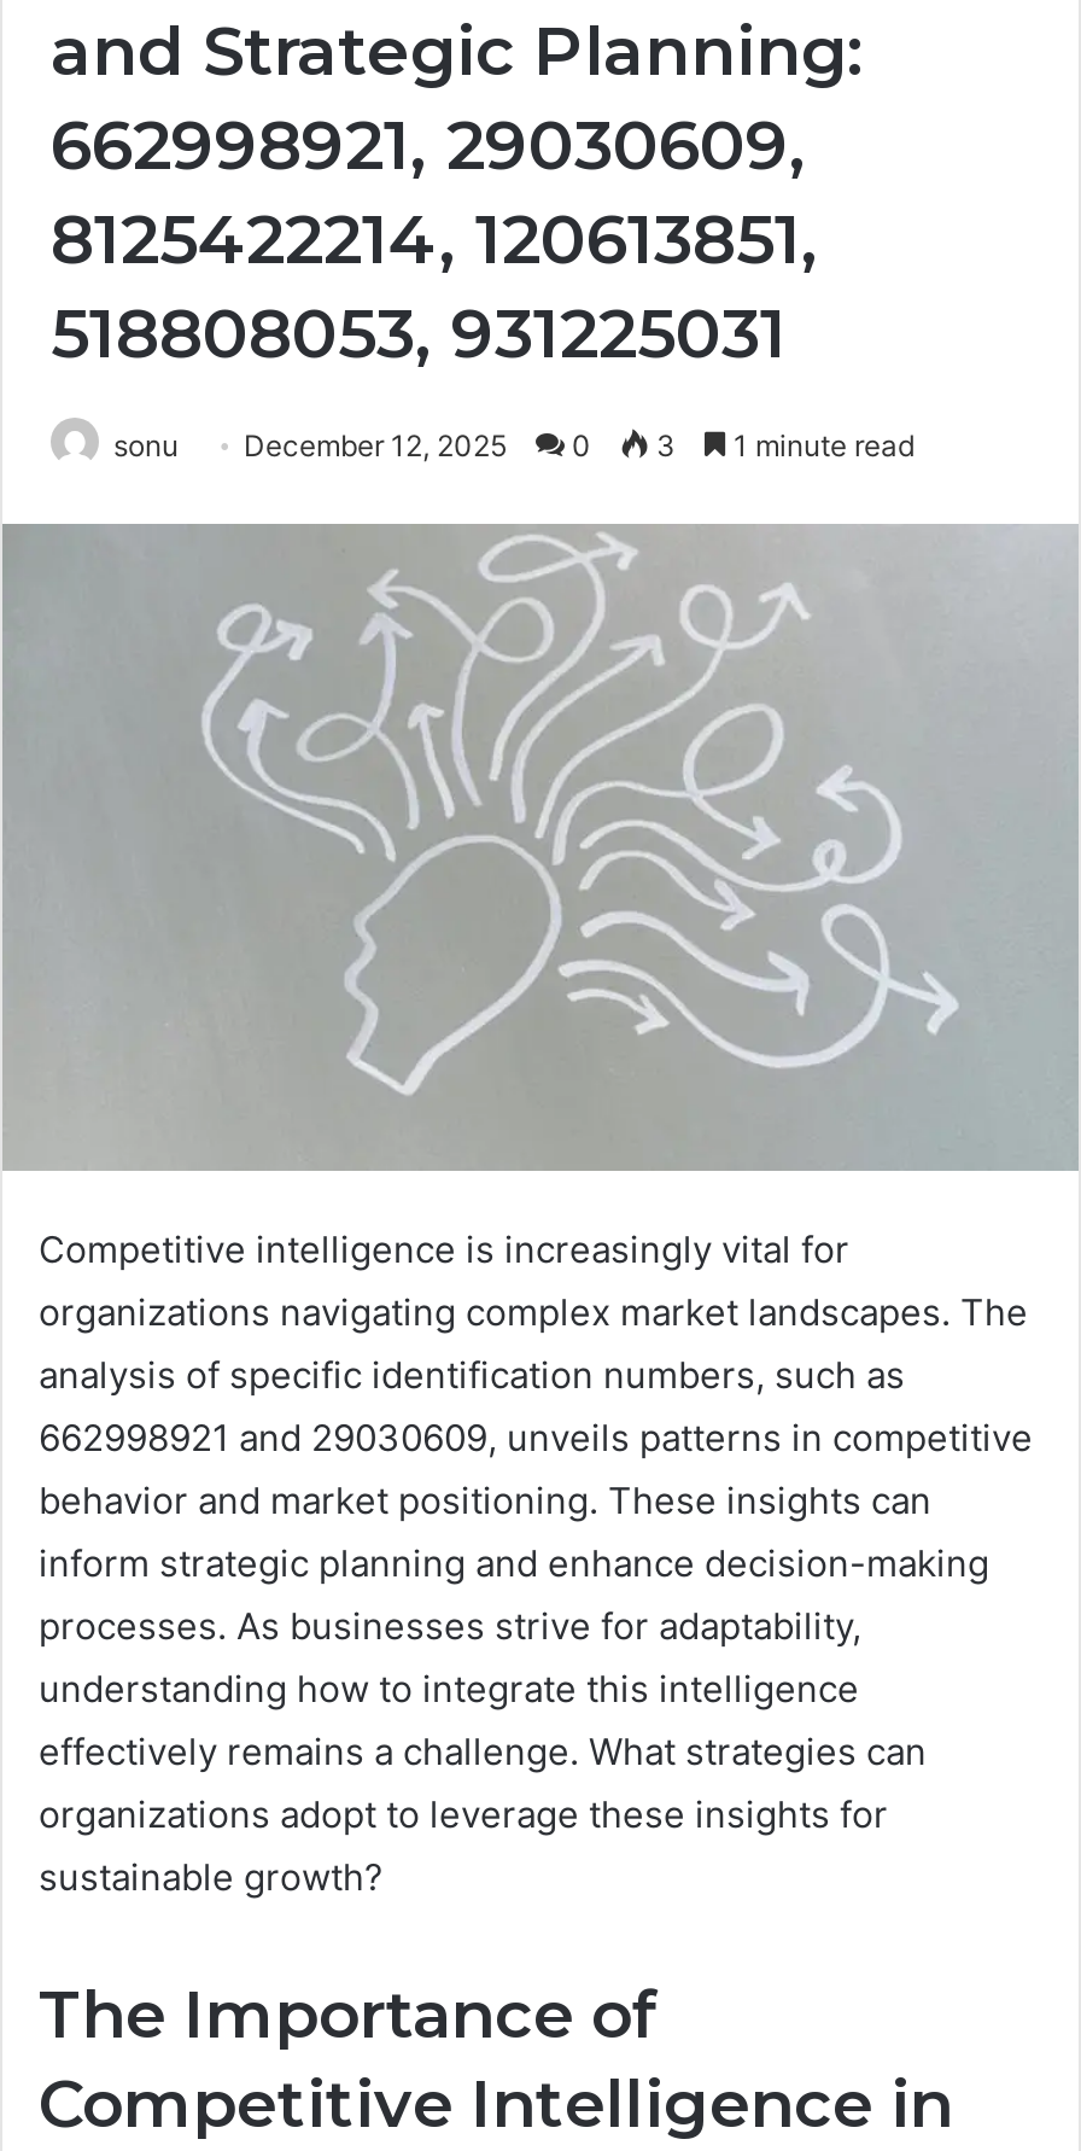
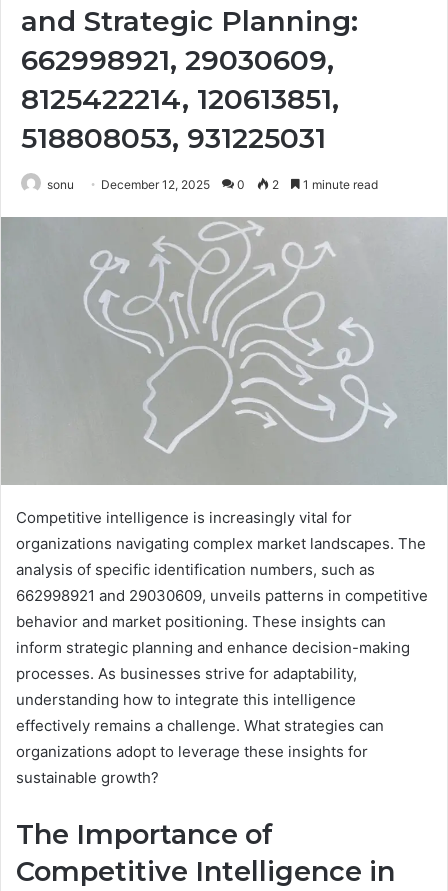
[113,427,915,463] sonu December 12, 2025 0 3 1 minute read -> [47,177,378,192] sonu December 12, 2025 0 2 1 minute read

